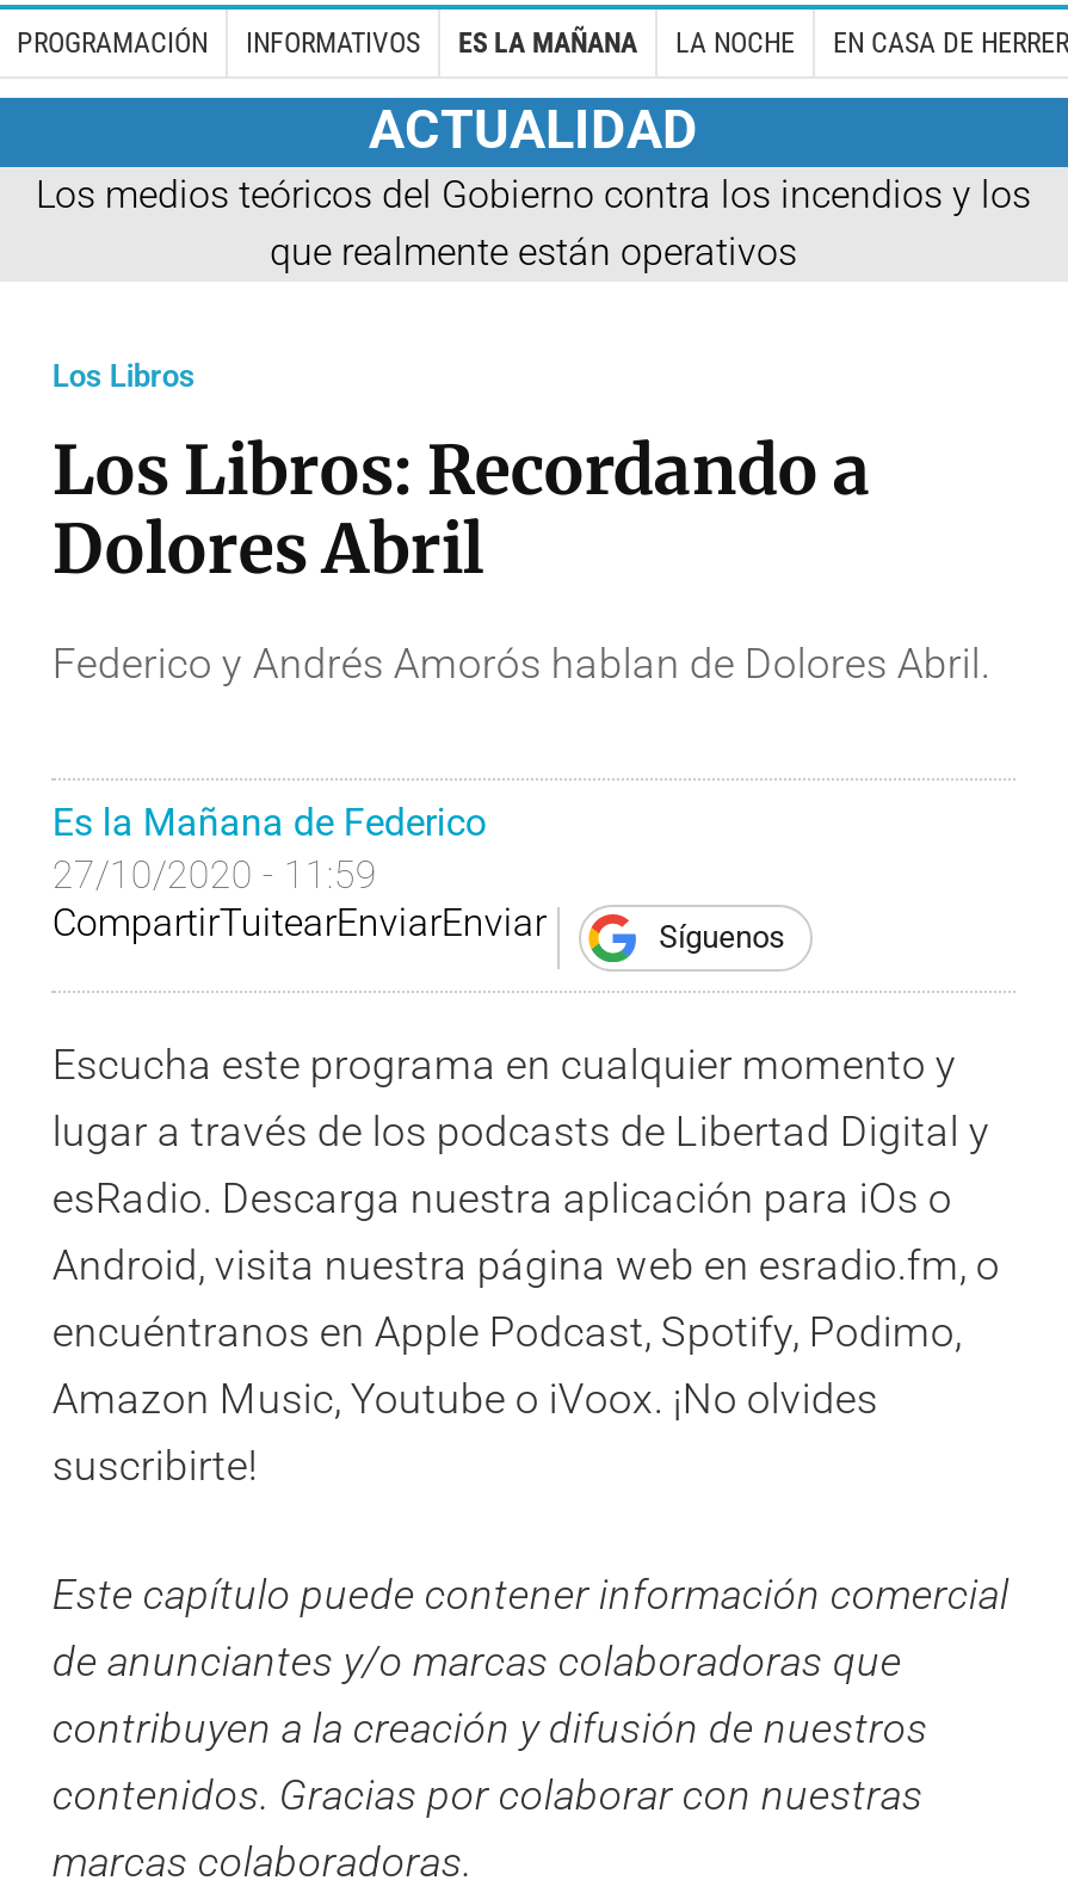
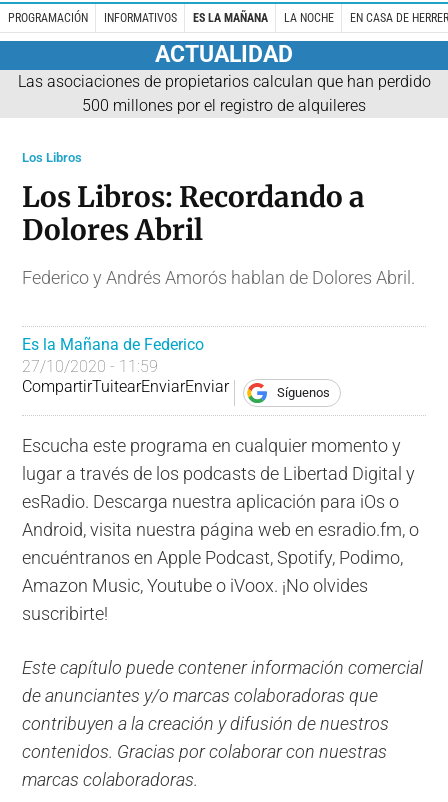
[36,171,1031,274] Los medios teóricos del Gobierno contra los incendios y los | que realmente están operativos -> [17,72,430,115] Las asociaciones de propietarios calculan que han perdido | 500 millones por el registro de alquileres

